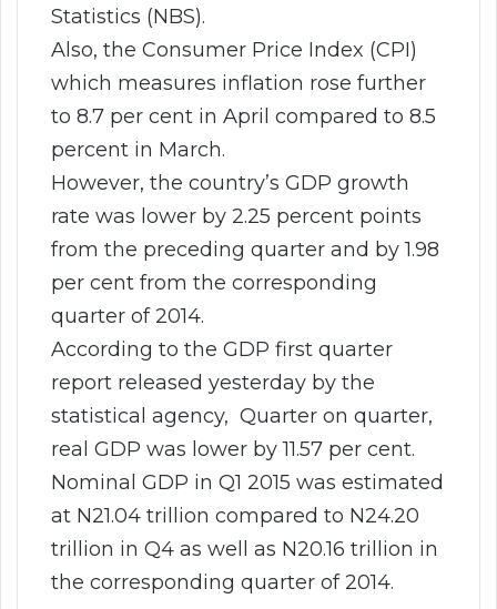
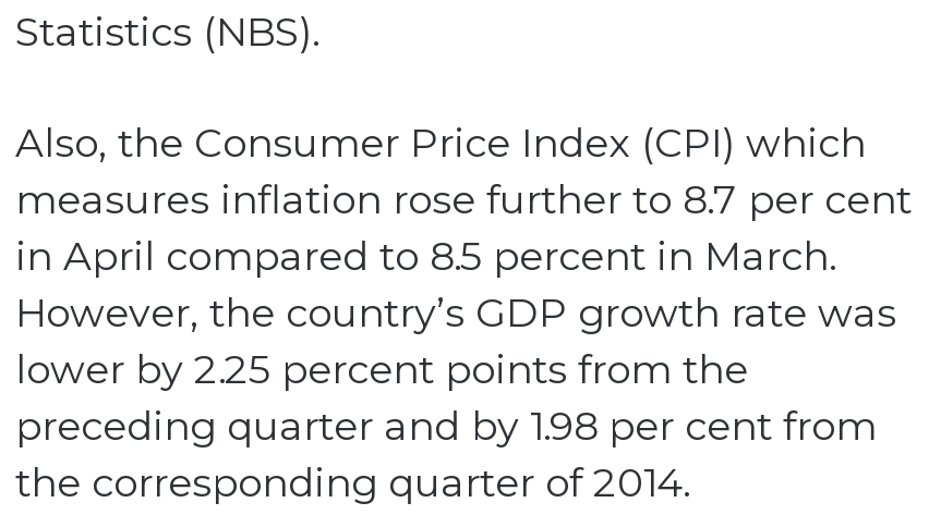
[51,36,444,560] Also, the Consumer Price Index (CPI) | which measures inflation rose further | to 8.7 per cent in April compared to 8.5 | percent in March. | However, the country’s GDP growth | rate was lower by 2.25 percent points | from the preceding quarter and by 1.98 | per cent from the corresponding | quarter of 2014. | According to the GDP first quarter | report released yesterday by the | statistical agency, Quarter on quarter, | real GDP was lower by 11.57 per cent. | Nominal GDP in Q1 2015 was estimated | at N21.04 trillion compared to N24.20 | trillion in Q4 as well as N20.16 trillion in -> [15,117,912,447] Also, the Consumer Price Index (CPI) which | measures inflation rose further to 8.7 per cent | in April compared to 8.5 percent in March. | However, the country’s GDP growth rate was | lower by 2.25 percent points from the | preceding quarter and by 1.98 per cent from

